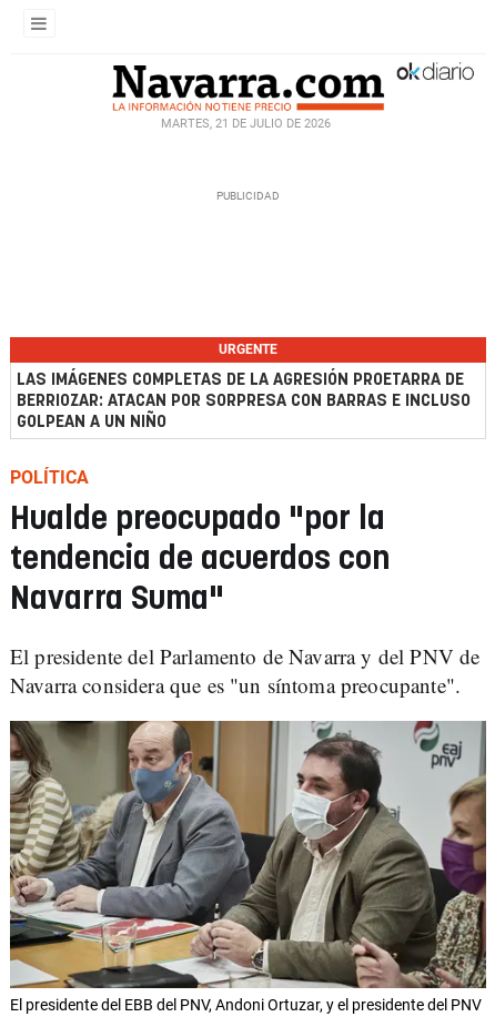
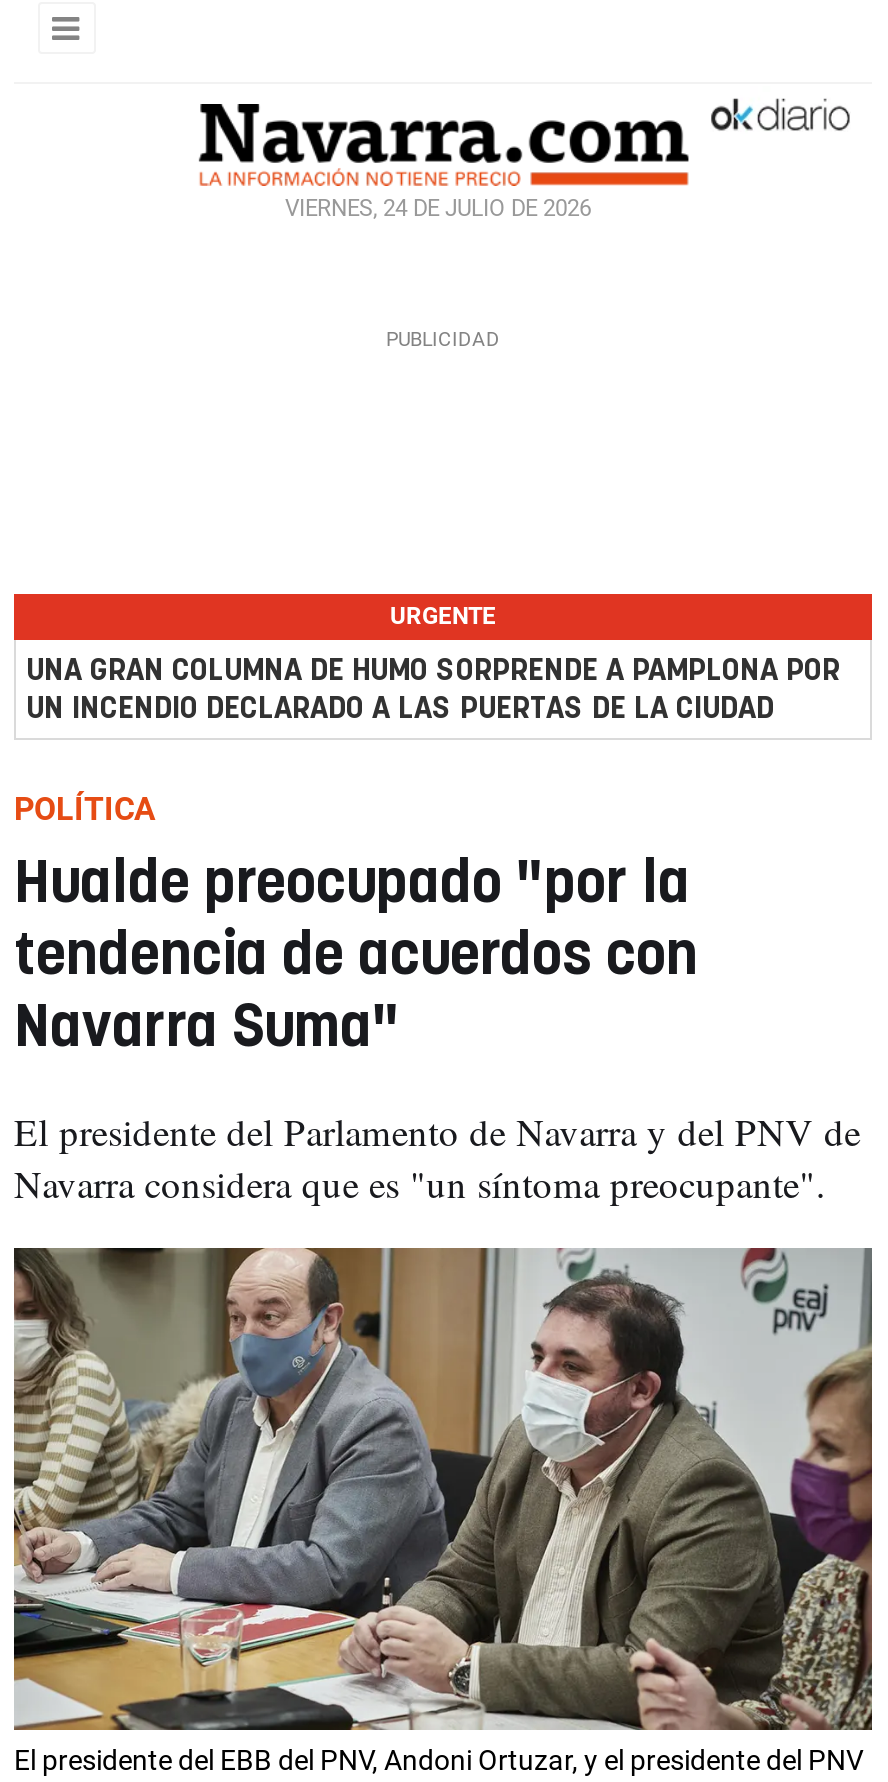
[160,116,330,131] MARTES, 21 DE JULIO DE 2026 -> [285,196,591,222] VIERNES, 24 DE JULIO DE 2026
[17,372,471,430] LAS IMÁGENES COMPLETAS DE LA AGRESIÓN PROETARRA DE | BERRIOZAR: ATACAN POR SORPRESA CON BARRAS E INCLUSO | GOLPEAN A UN NIÑO -> [26,656,840,724] UNA GRAN COLUMNA DE HUMO SORPRENDE A PAMPLONA POR | UN INCENDIO DECLARADO A LAS PUERTAS DE LA CIUDAD

